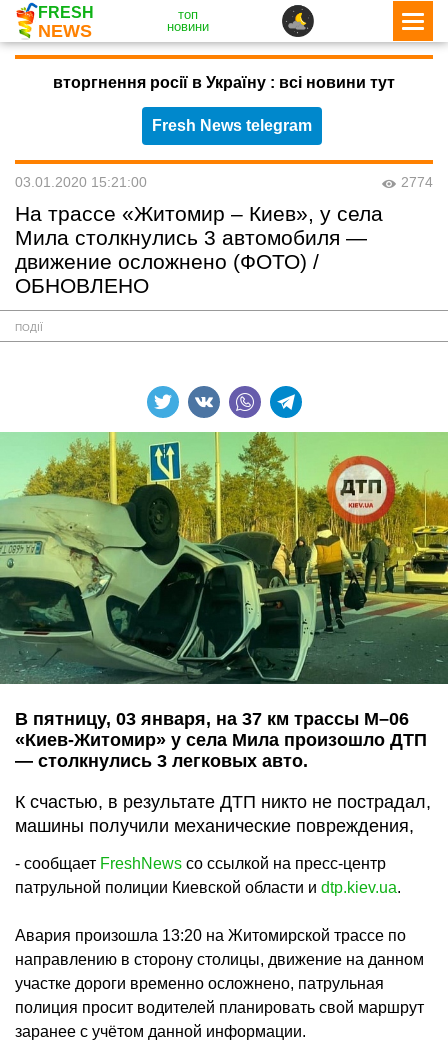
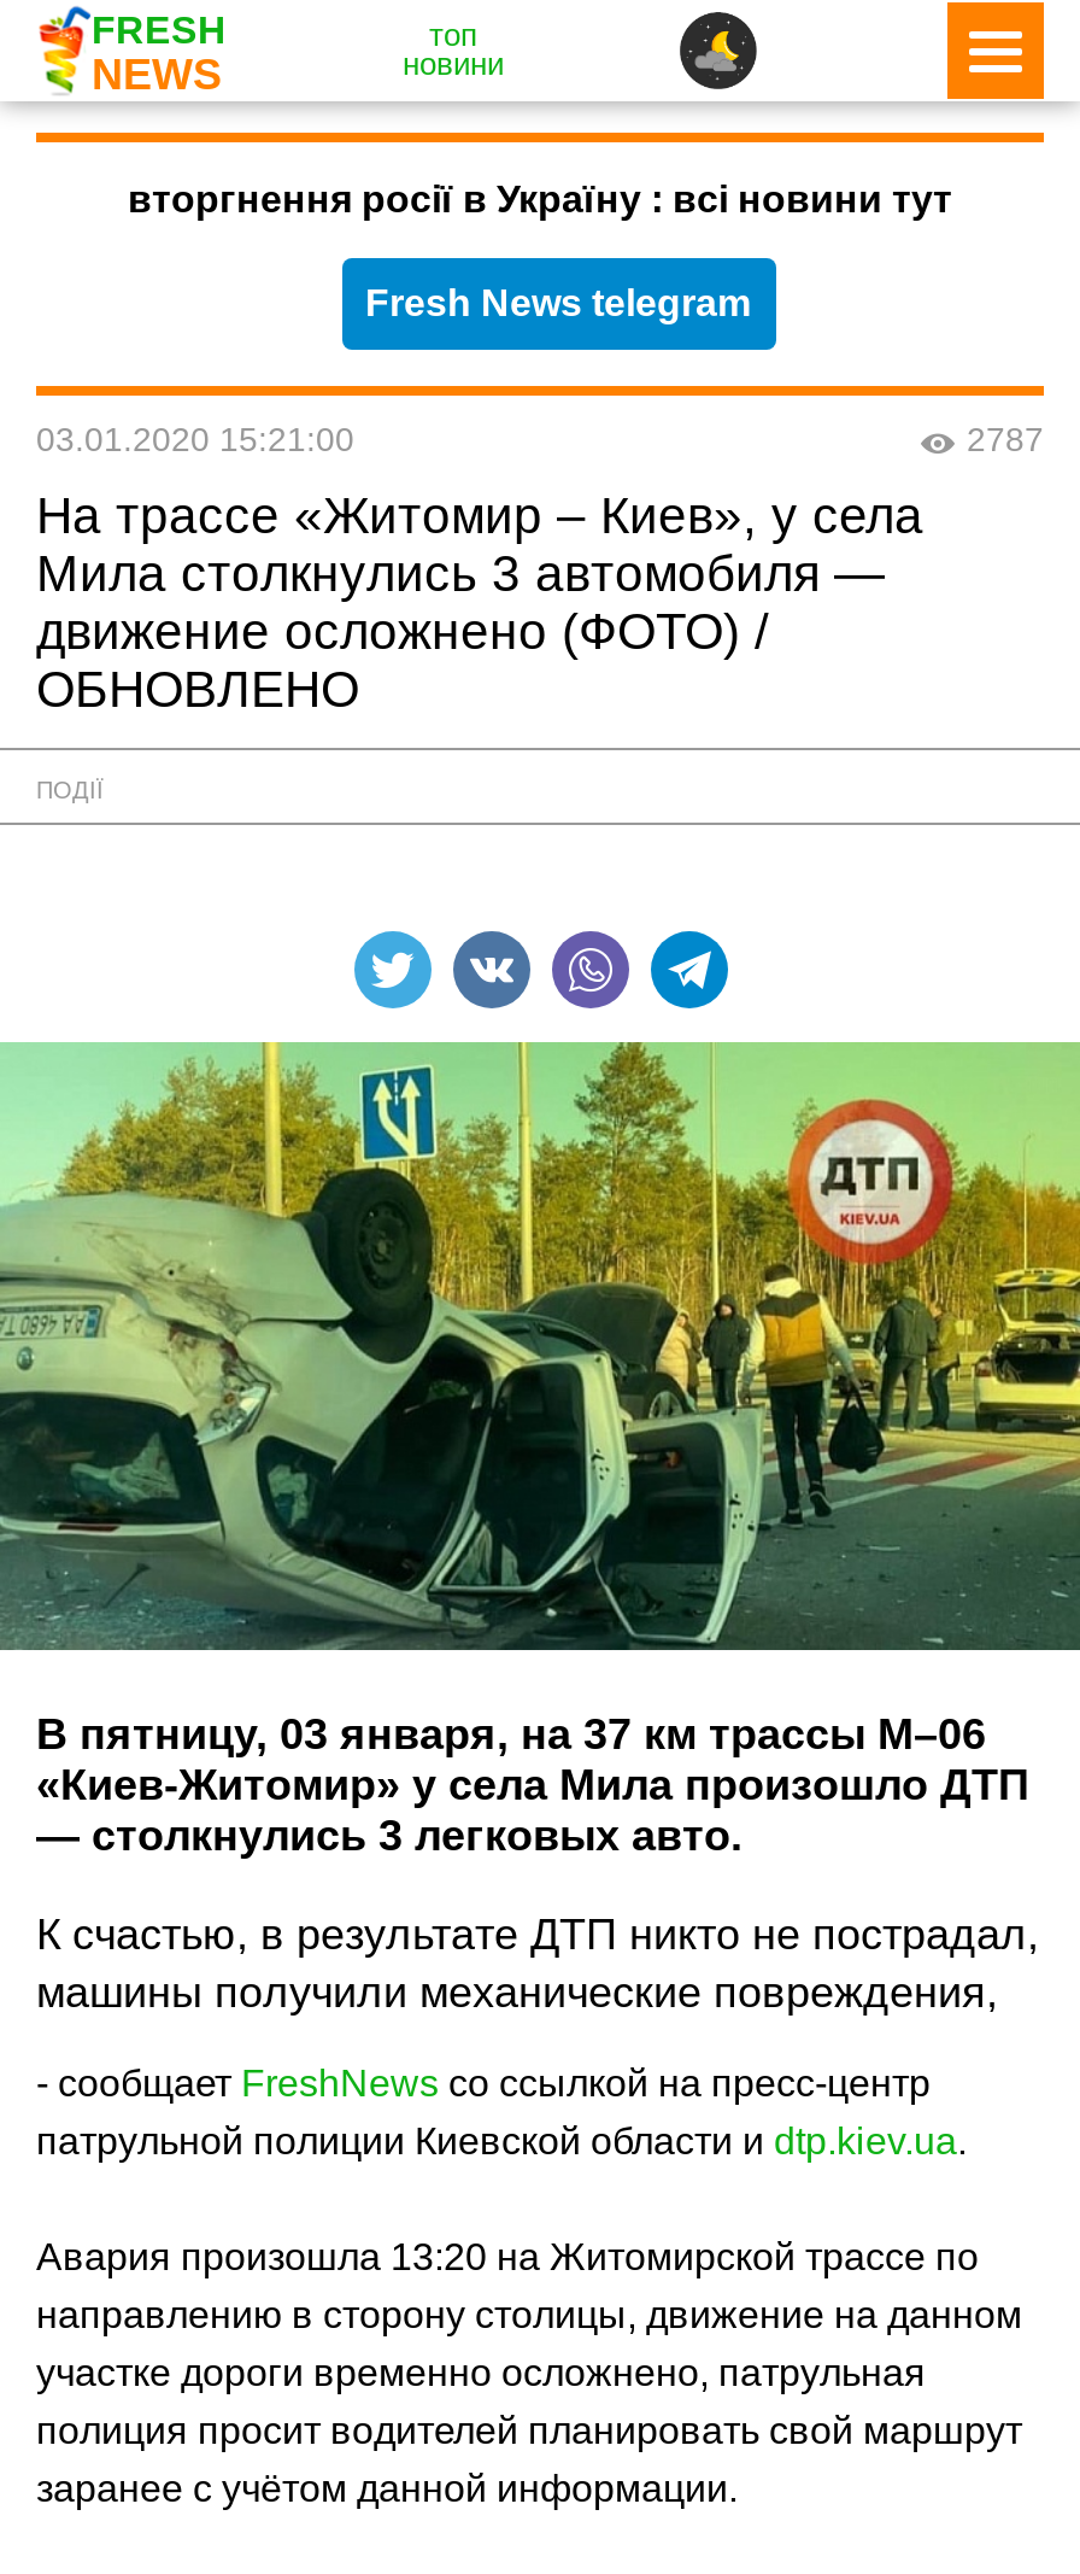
[401,174,433,190] 2774 -> [967,420,1044,458] 2787

